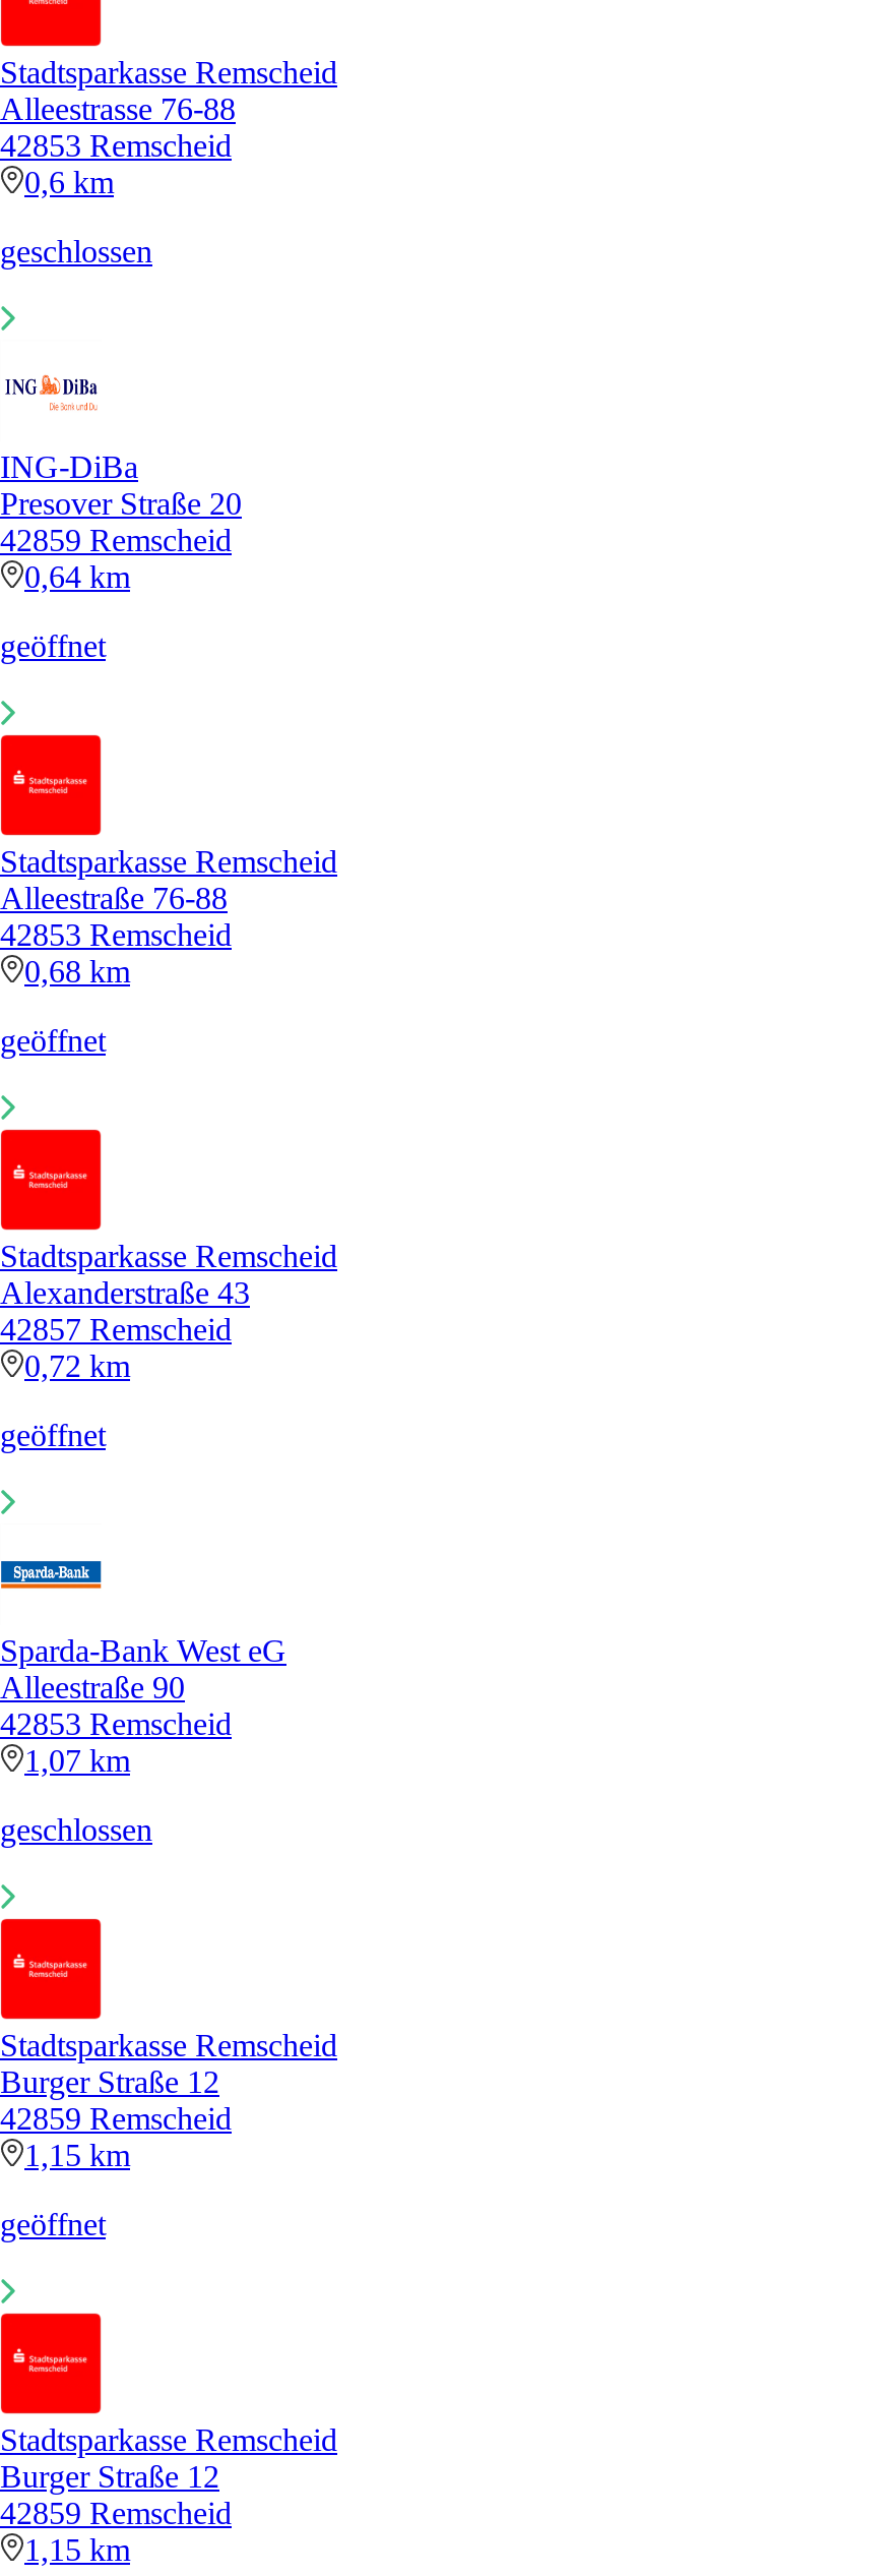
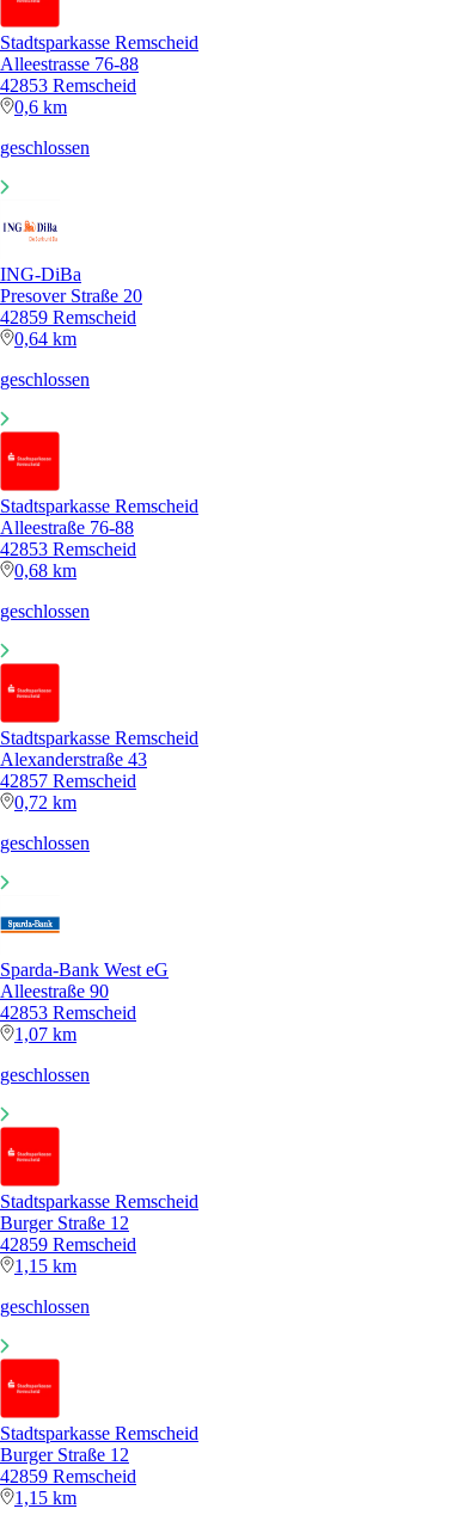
[0,628,106,663] geöffnet -> [0,369,90,389] geschlossen
[0,1023,106,1057] geöffnet -> [0,601,90,621] geschlossen
[0,1417,106,1452] geöffnet -> [0,833,90,853] geschlossen
[0,2206,106,2241] geöffnet -> [0,1296,90,1316] geschlossen

